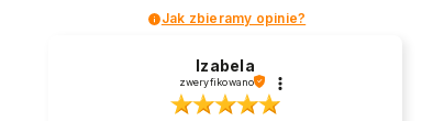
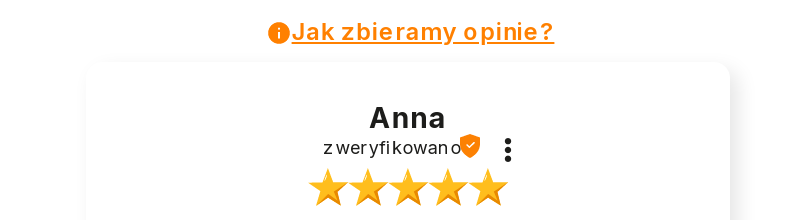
[196,56,255,74] Izabela -> [369,99,447,133] Anna

